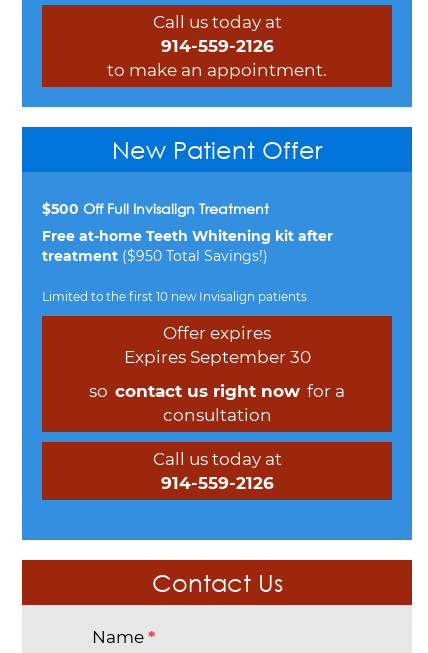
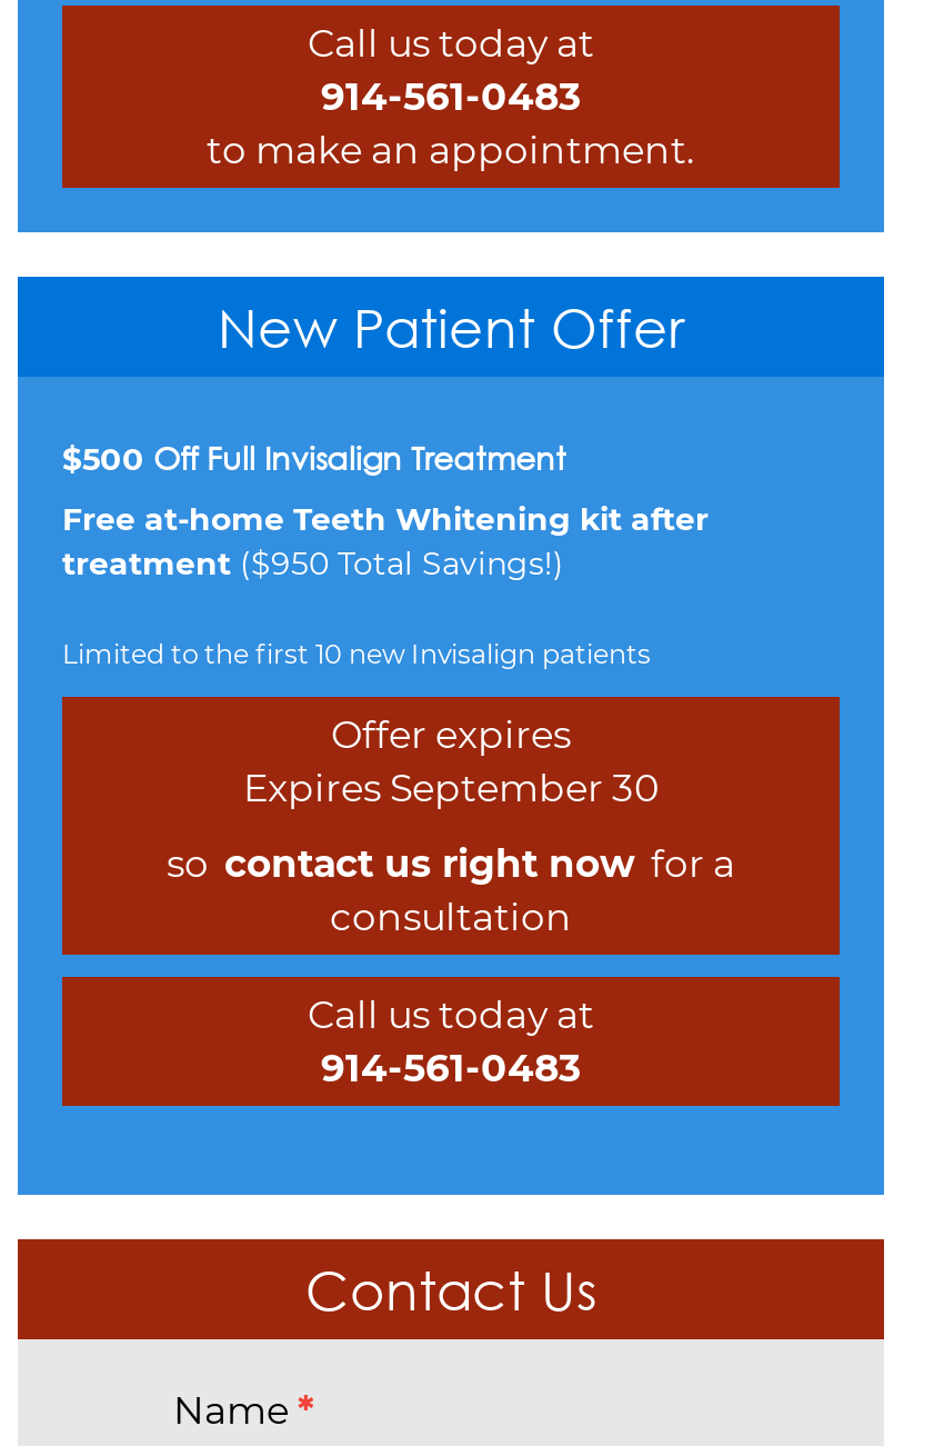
[160,36,273,56] 914-559-2126 -> [321,74,581,118] 914-561-0483
[160,473,273,493] 914-559-2126 -> [321,1045,581,1089] 914-561-0483

